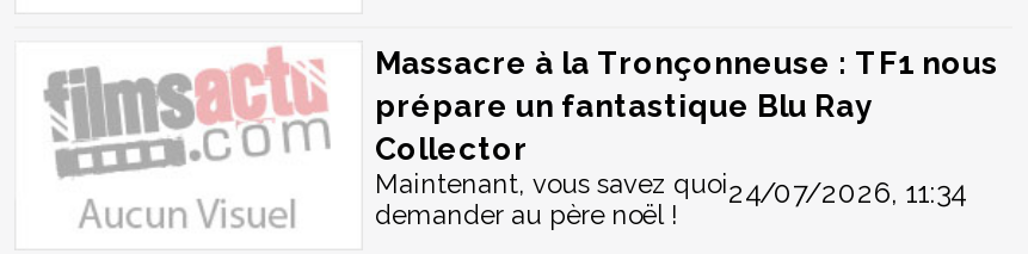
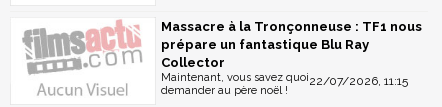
[375,171,965,211] Maintenant, vous savez quoi 24/07/2026, 11:34 -> [161,71,408,88] Maintenant, vous savez quoi 22/07/2026, 11:15

